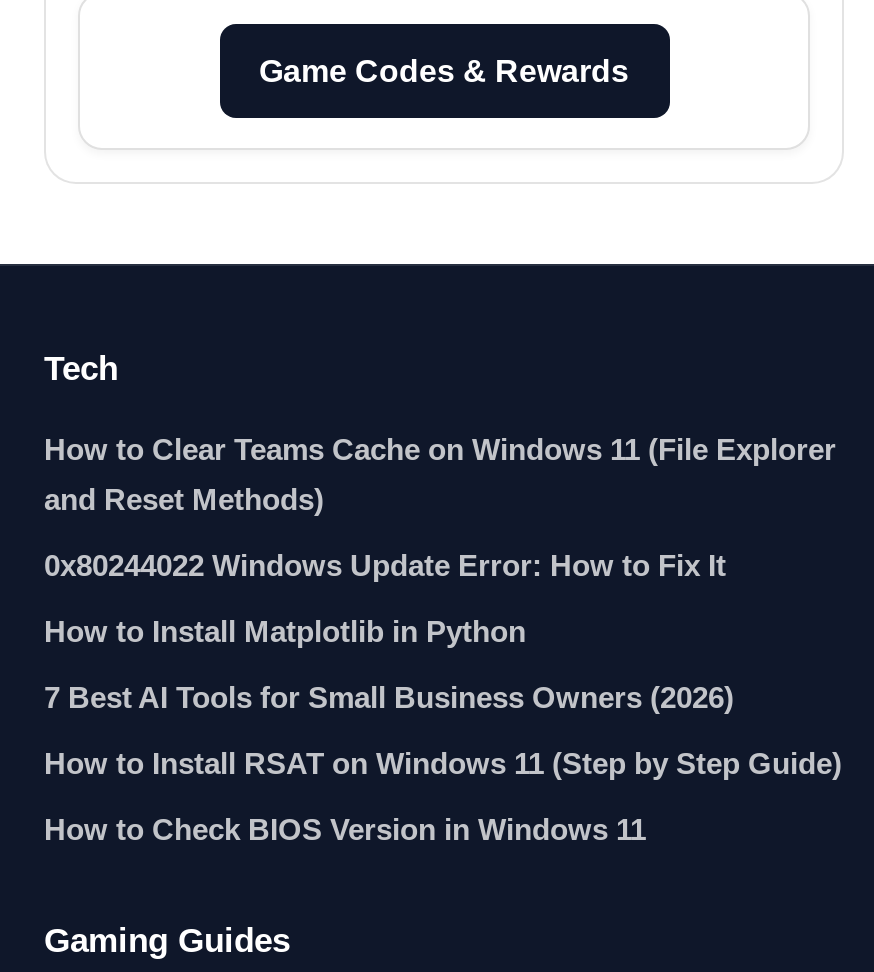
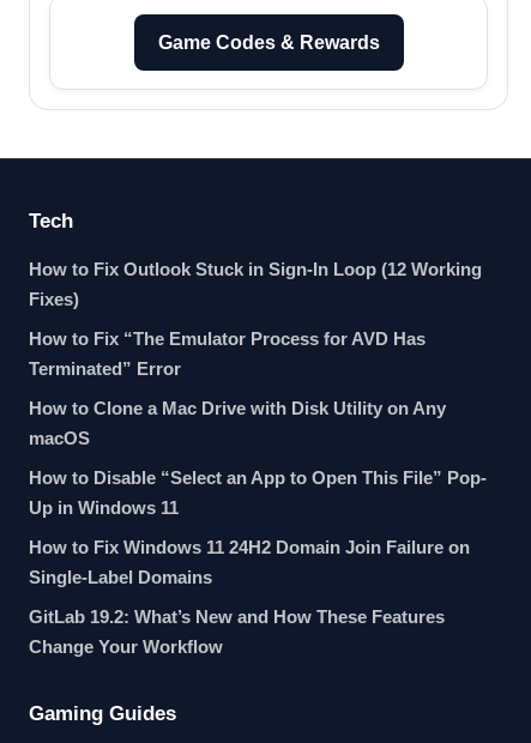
[44,432,842,846] How to Clear Teams Cache on Windows 11 (File Explorer | and Reset Methods) | 0x80244022 Windows Update Error: How to Fix It | How to Install Matplotlib in Python | 7 Best AI Tools for Small Business Owners (2026) | How to Install RSAT on Windows 11 (Step by Step Guide) | How to Check BIOS Version in Windows 11 -> [29,259,487,657] How to Fix Outlook Stuck in Sign-In Loop (12 Working | Fixes) | How to Fix “The Emulator Process for AVD Has | Terminated” Error | How to Clone a Mac Drive with Disk Utility on Any | macOS | How to Disable “Select an App to Open This File” Pop- | Up in Windows 11 | How to Fix Windows 11 24H2 Domain Join Failure on | Single-Label Domains | GitLab 19.2: What’s New and How These Features | Change Your Workflow

